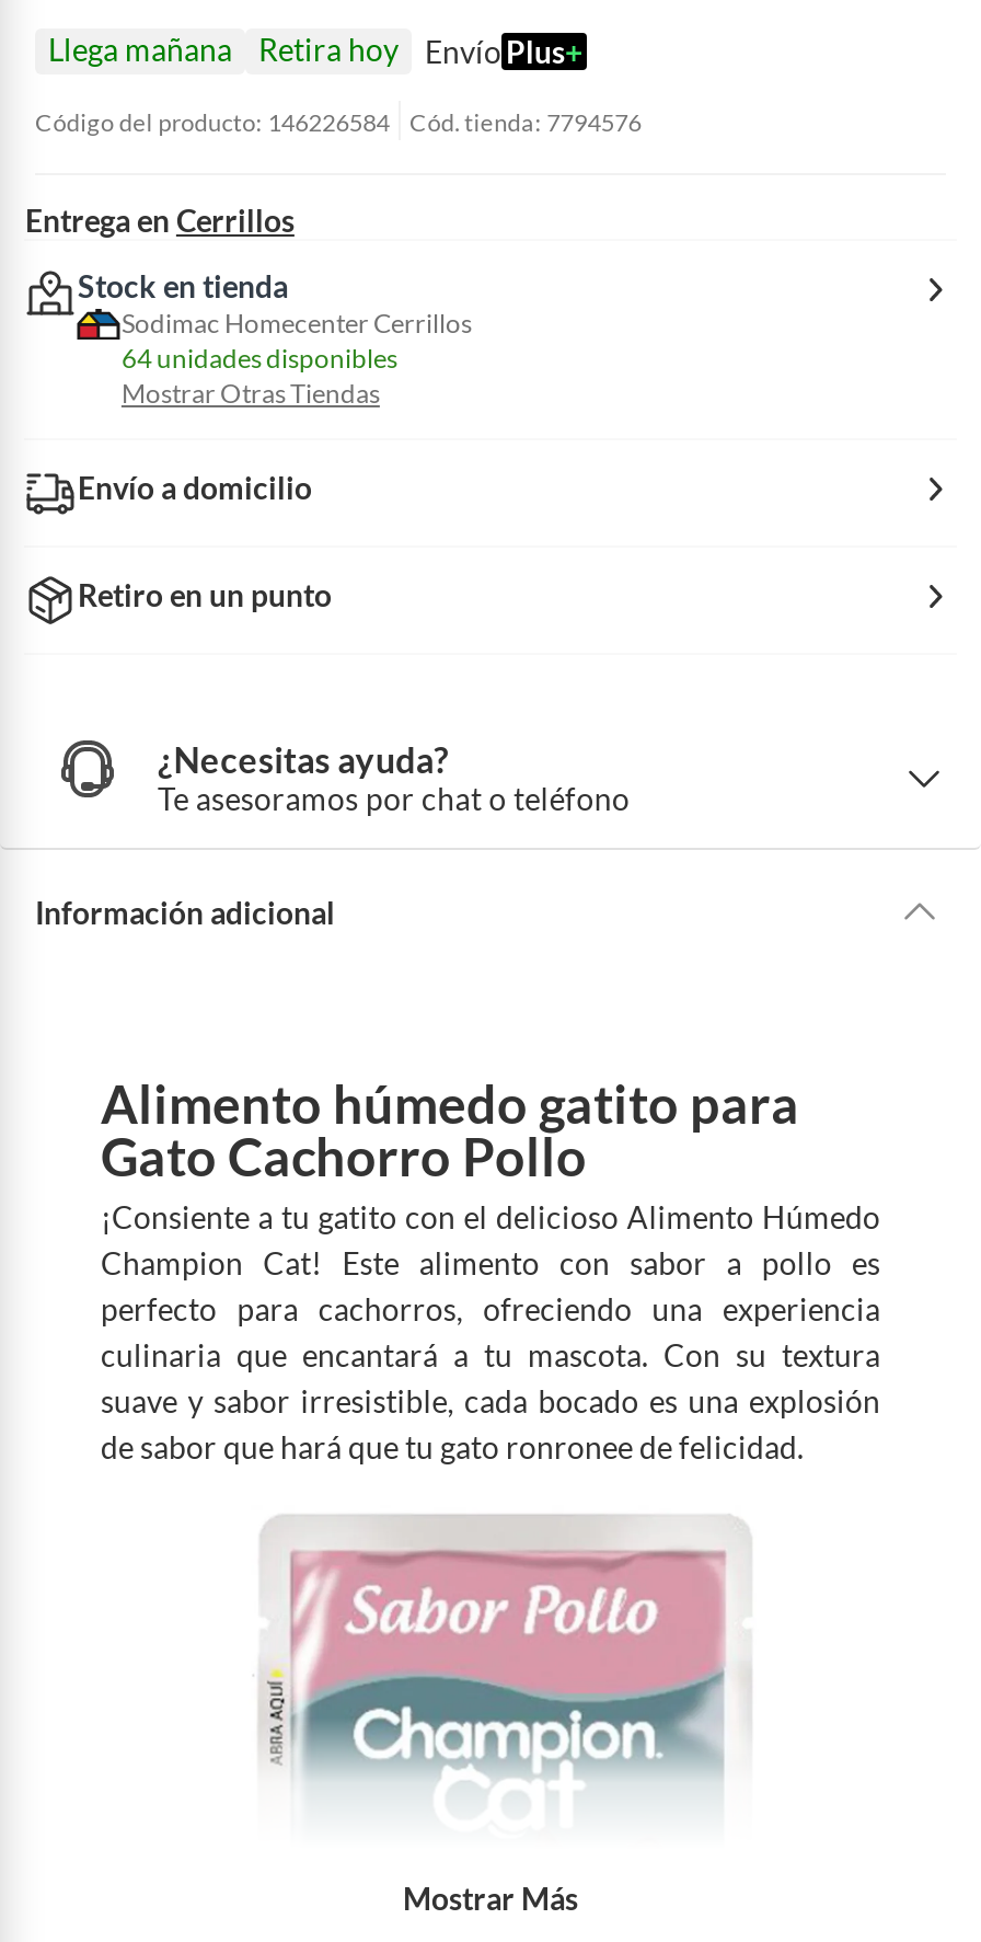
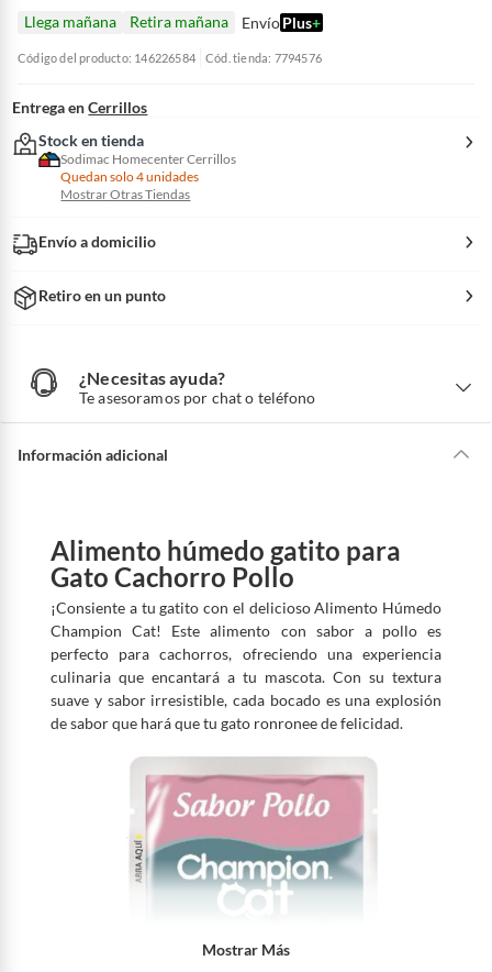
[258,31,399,68] Retira hoy -> [130,12,228,31] Retira mañana
[121,342,397,375] 64 unidades disponibles -> [61,168,199,185] Quedan solo 4 unidades

